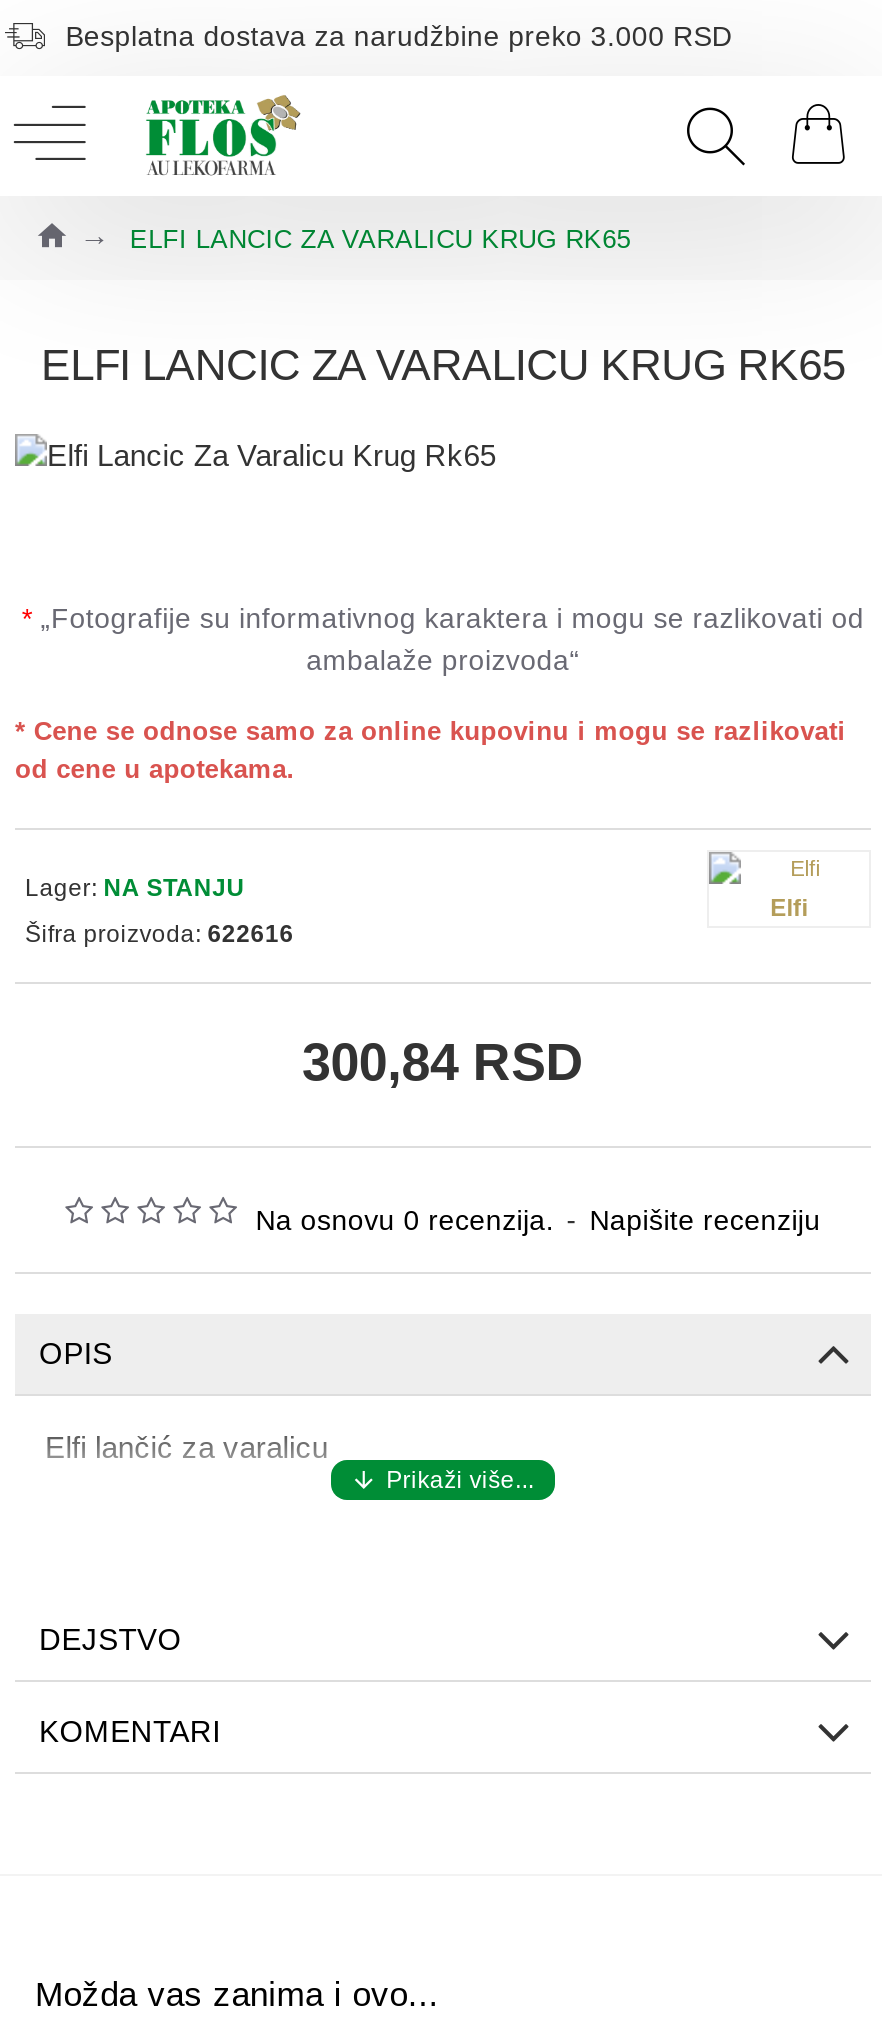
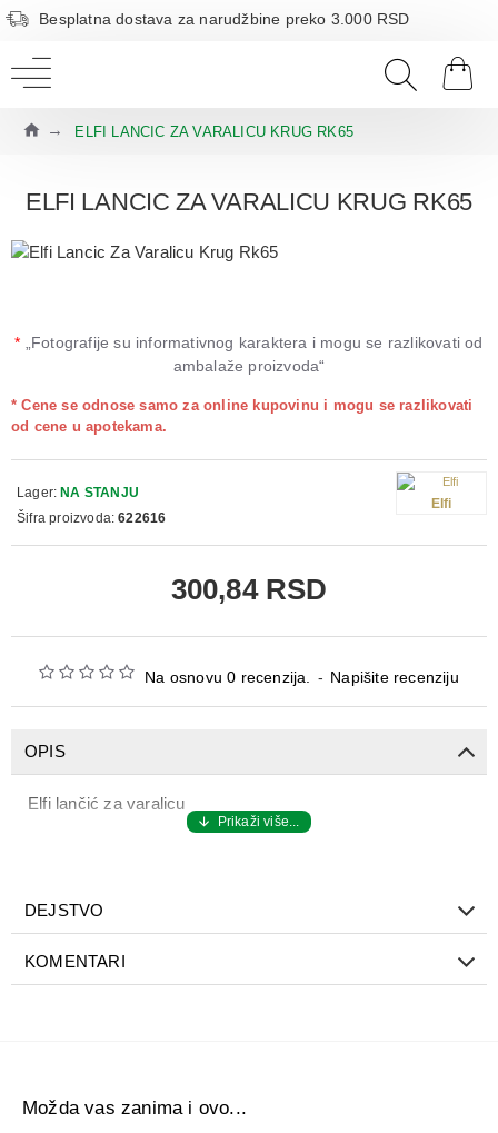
[145,94,303,178] [image] -> none

